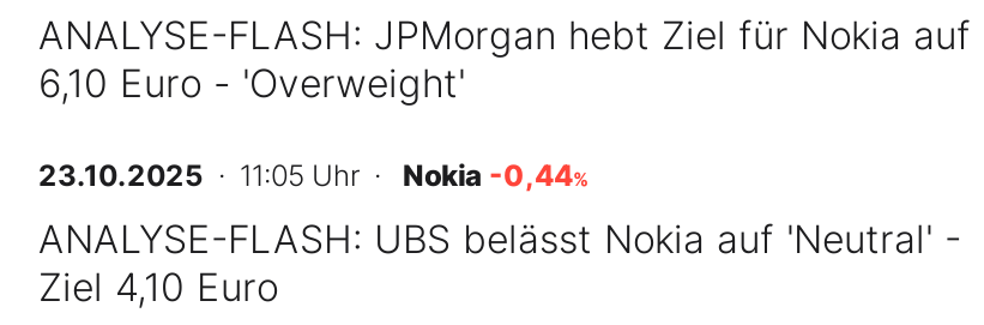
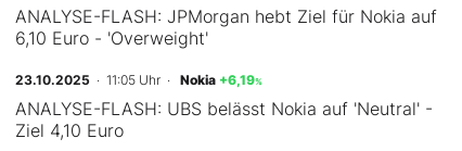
[38,157,590,193] 23.10.2025 · 11:05 Uhr · Nokia -0,44% -> [15,72,262,88] 23.10.2025 · 11:05 Uhr · Nokia +6,19%

